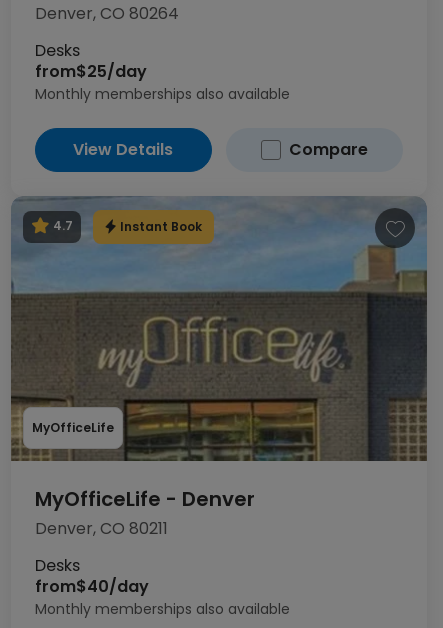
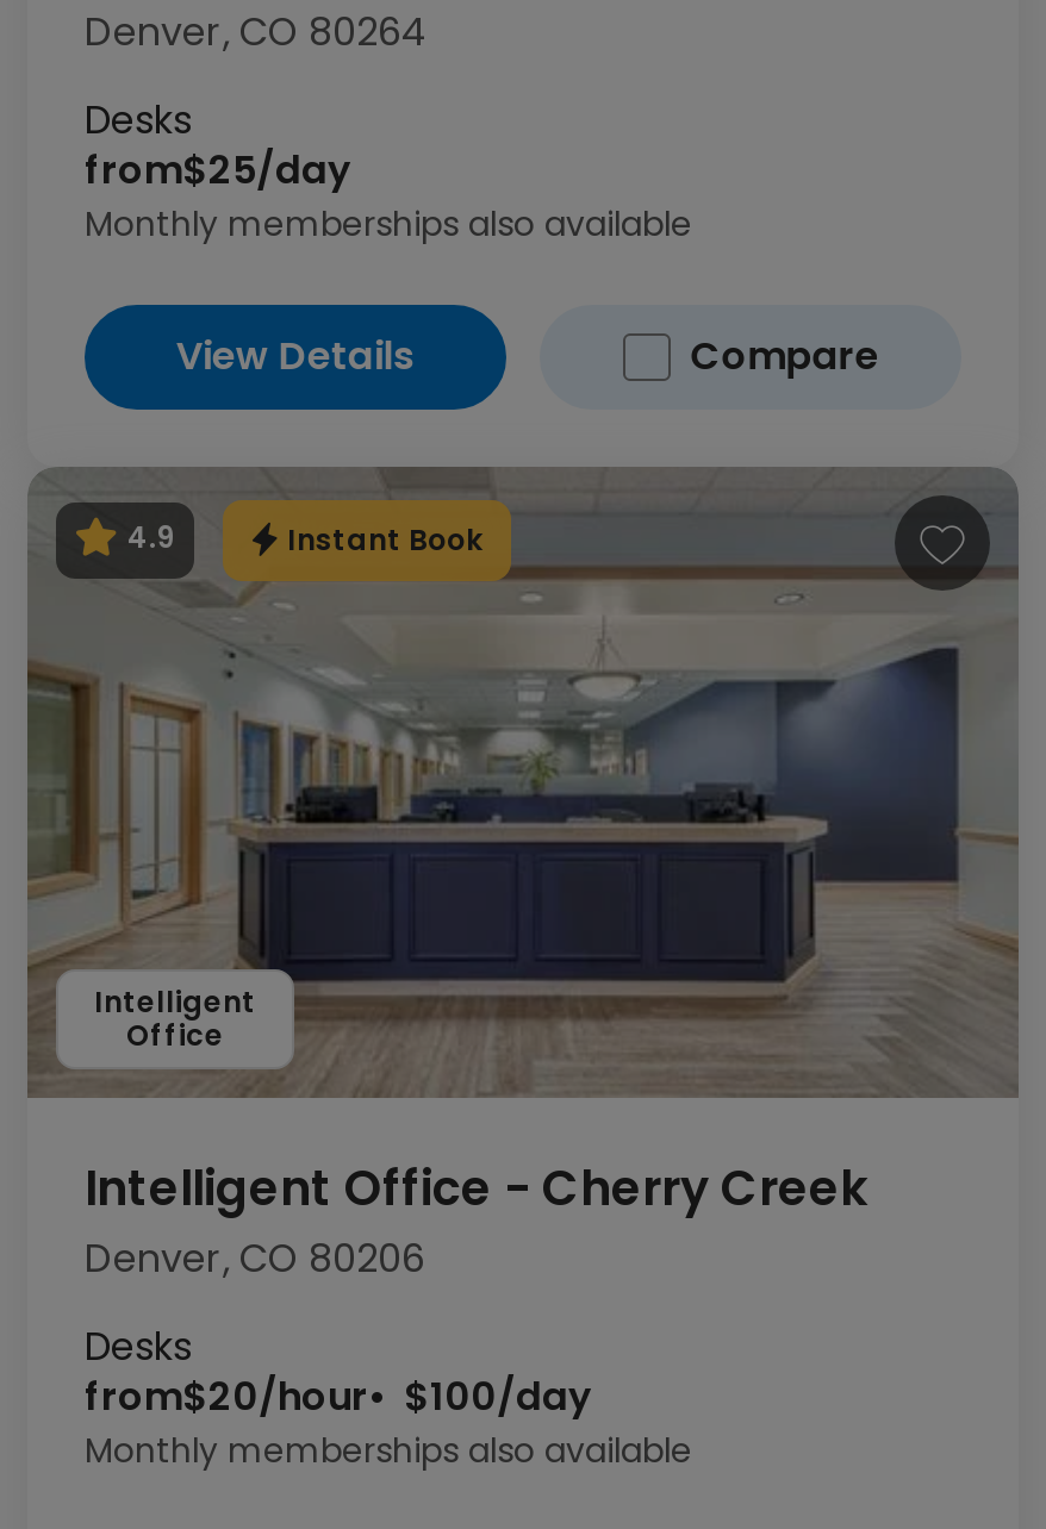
[11,196,427,461] [image] | 4.7 -> [27,467,1021,1098] [image] | 4.9
[32,419,114,436] MyOfficeLife -> [94,981,256,1055] Intelligent | Office
[35,485,255,540] MyOfficeLife - Denver | Denver, CO 80211 -> [85,1155,866,1286] Intelligent Office - Cherry Creek | Denver, CO 80206
[35,575,149,598] from$40/day -> [85,1369,592,1424] from$20/hour $100/day

